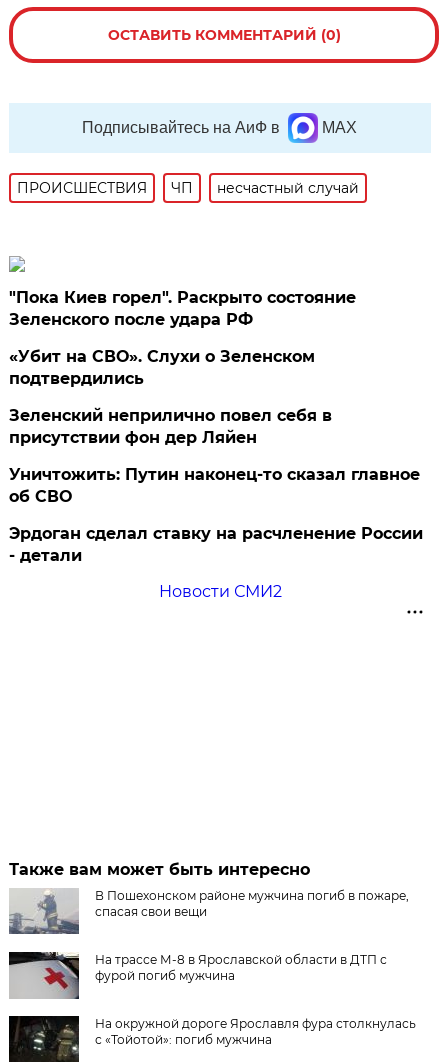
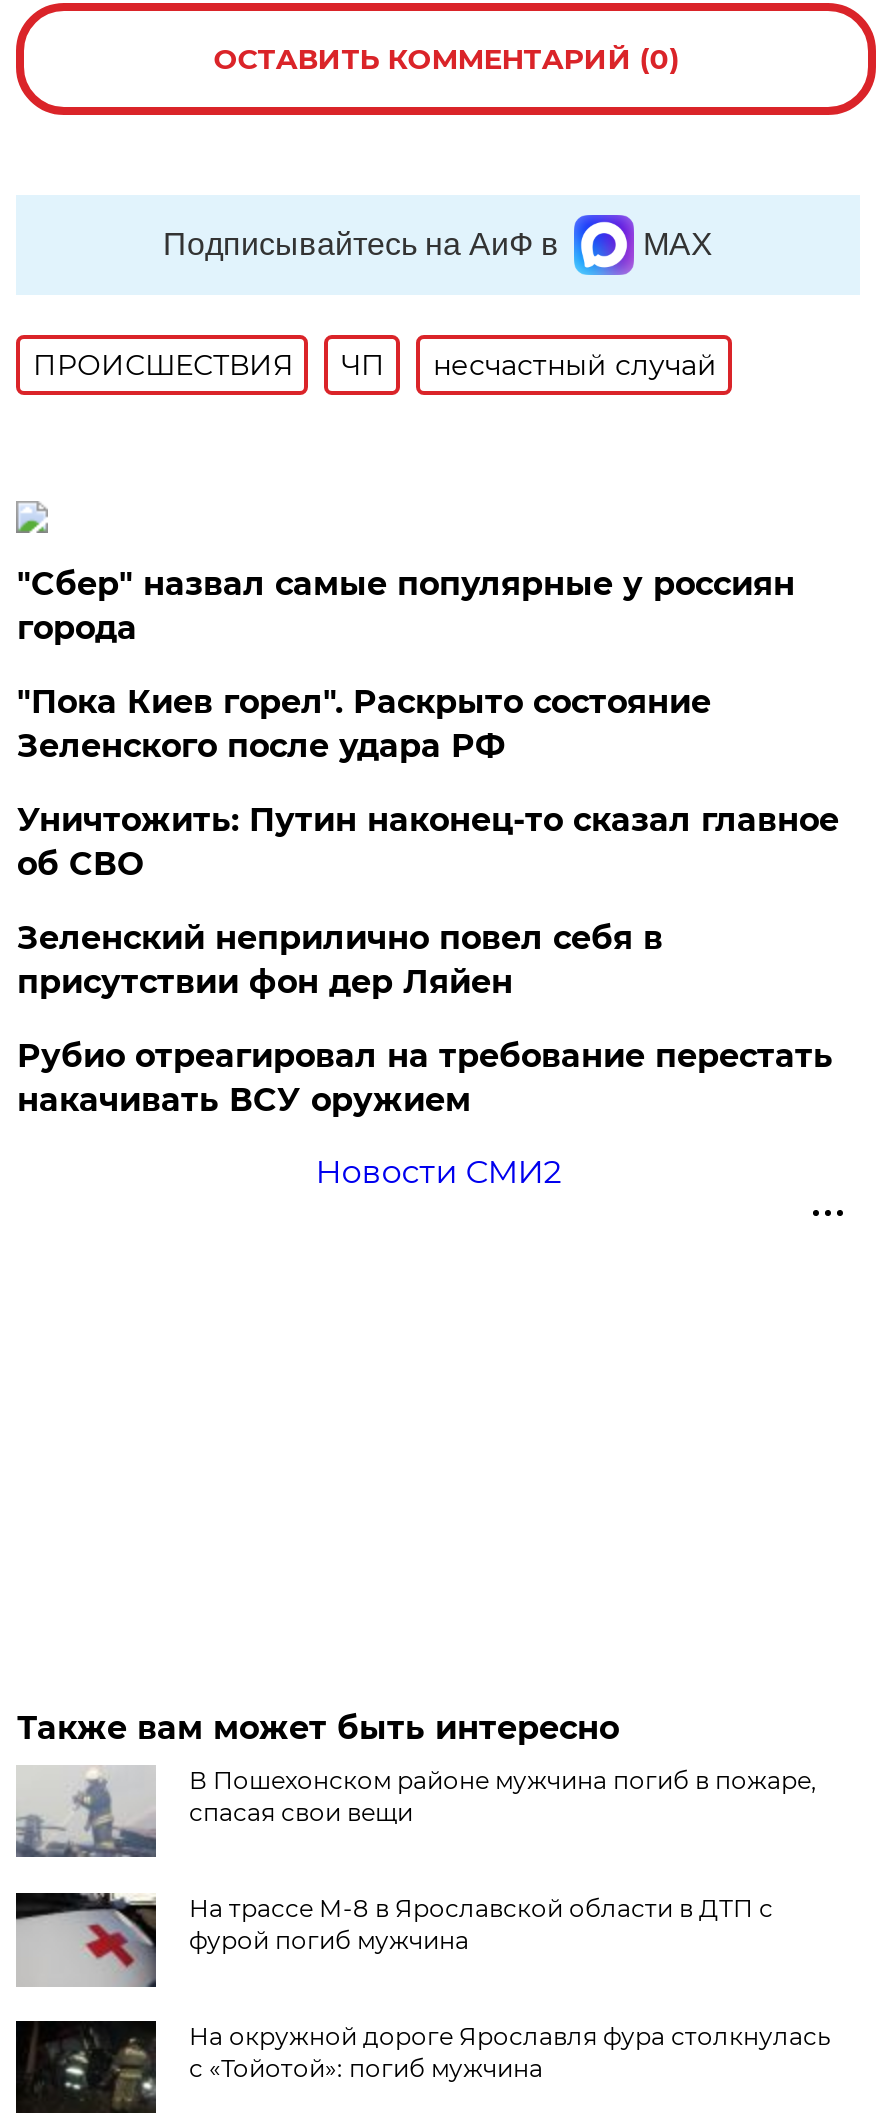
none -> [17,565,795,647] "Сбер" назвал самые популярные у россиян | города
moved [9,288,356,329] -> [17,683,711,765]: "Пока Киев горел". Раскрыто состояние | Зеленского после удара РФ
[9,347,315,388] «Убит на СВО». Слухи о Зеленском | подтвердились -> none
moved [9,406,332,447] -> [17,919,663,1001]: Зеленский неприлично повел cебя в | присутствии фон дер Ляйен
moved [9,465,420,506] -> [17,801,839,883]: Уничтожить: Путин наконец-то сказал главное | об СВО
[9,524,423,565] Эрдоган сделал ставку на расчленение России | - детали -> [17,1037,833,1119] Рубио отреагировал на требование перестать | накачивать ВСУ оружием

